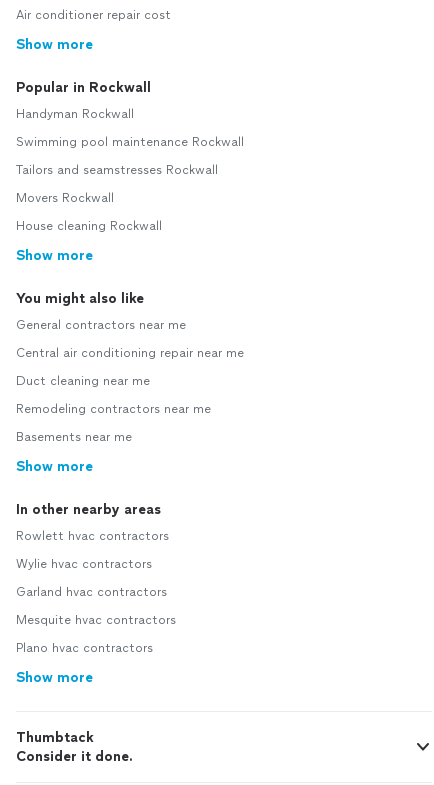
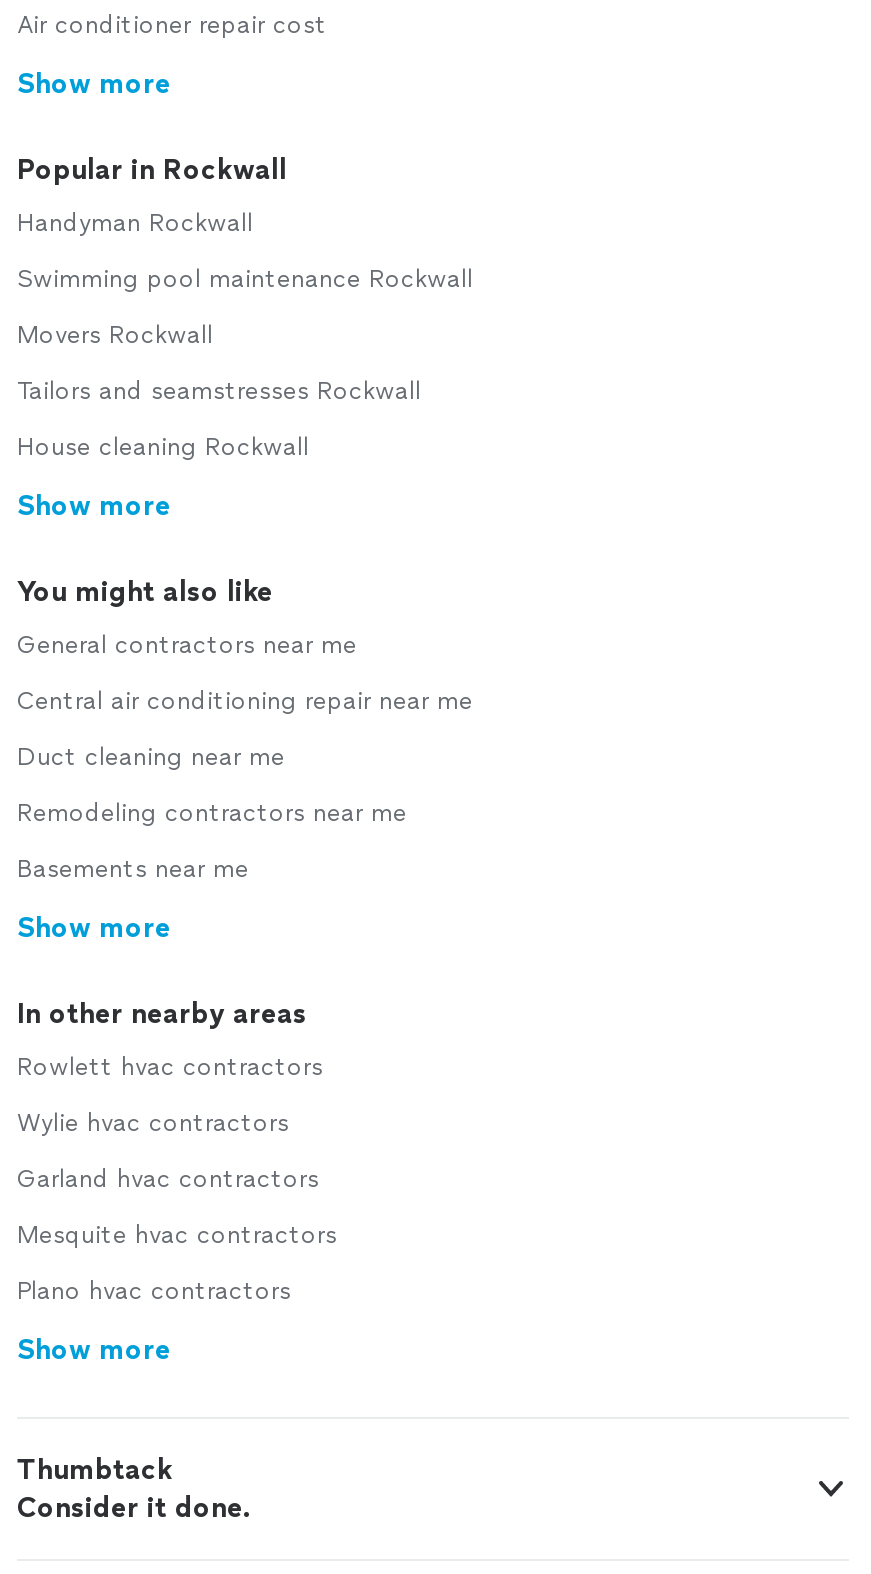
moved [16,163,218,177] -> [17,377,421,405]: Tailors and seamstresses Rockwall
moved [16,191,114,205] -> [17,321,213,349]: Movers Rockwall

